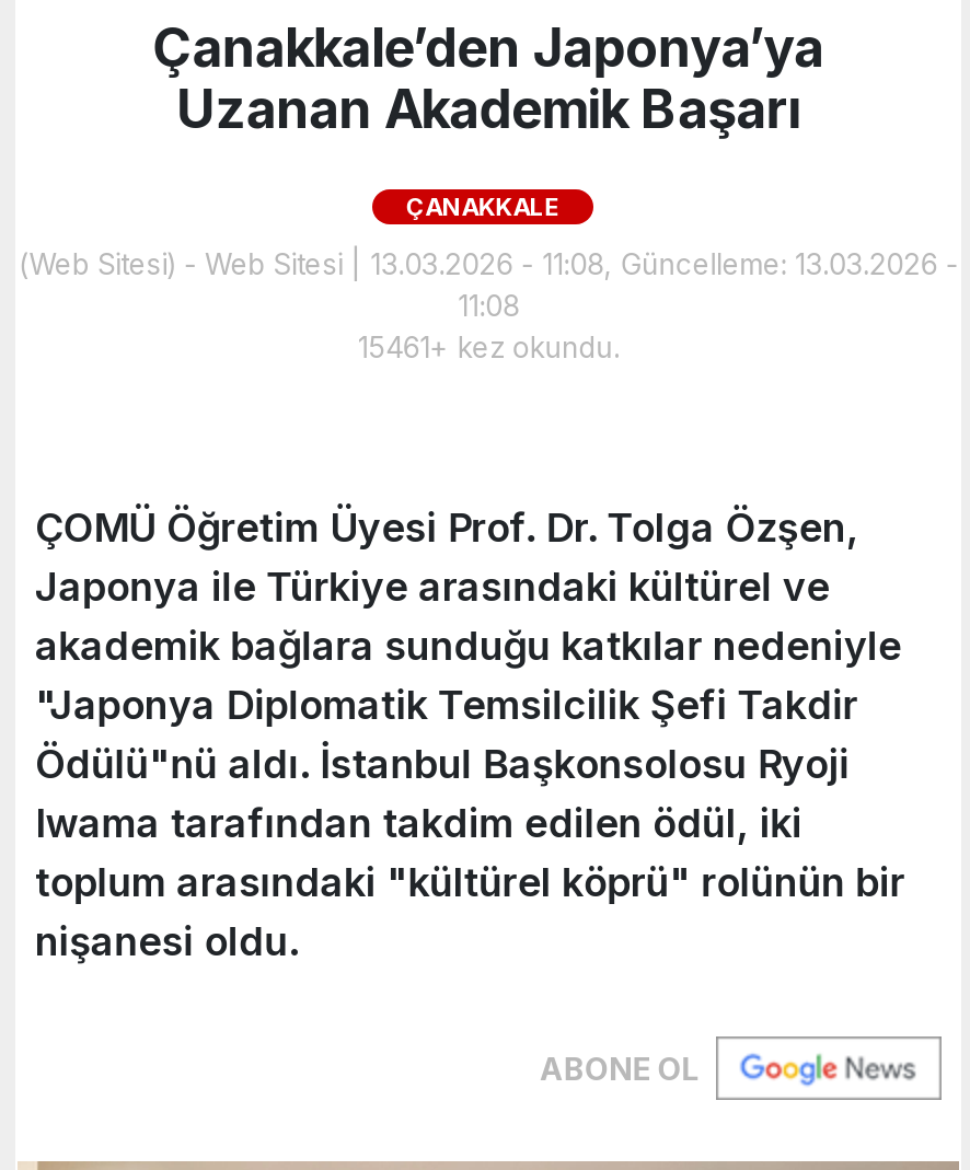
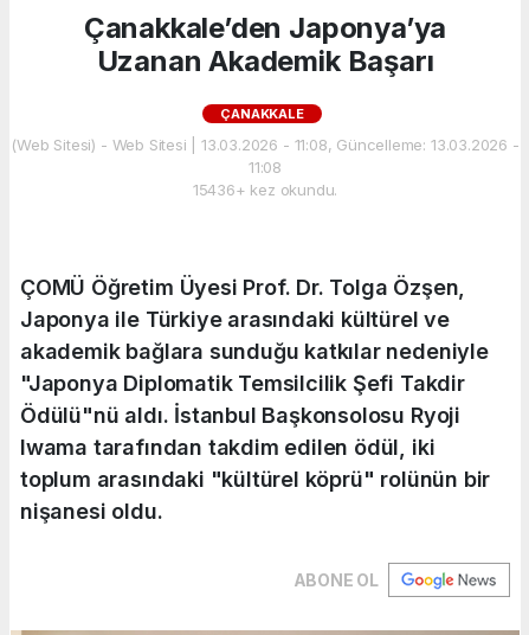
[357,329,619,364] 15461+ kez okundu. -> [193,180,338,199] 15436+ kez okundu.

